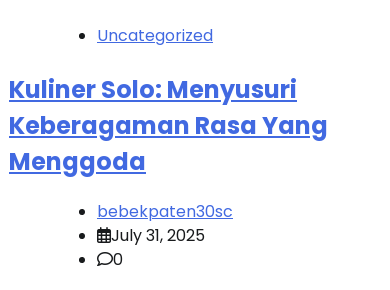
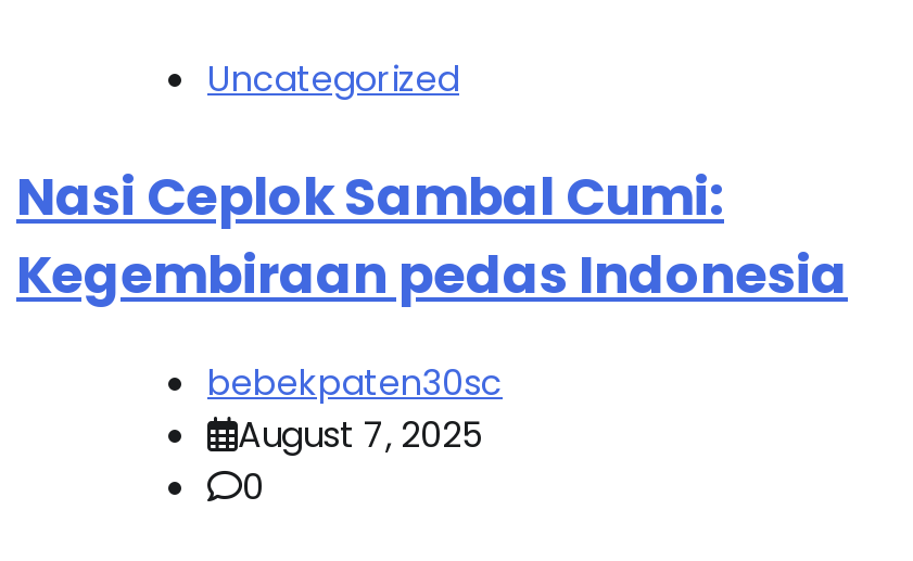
[9,73,328,178] Kuliner Solo: Menyusuri | Keberagaman Rasa Yang | Menggoda -> [16,161,848,311] Nasi Ceplok Sambal Cumi: | Kegembiraan pedas Indonesia
[111,224,205,247] July 31, 2025 -> [238,410,483,460] August 7, 2025

